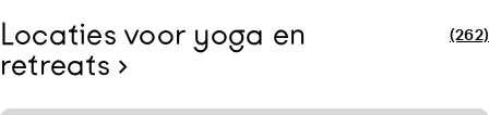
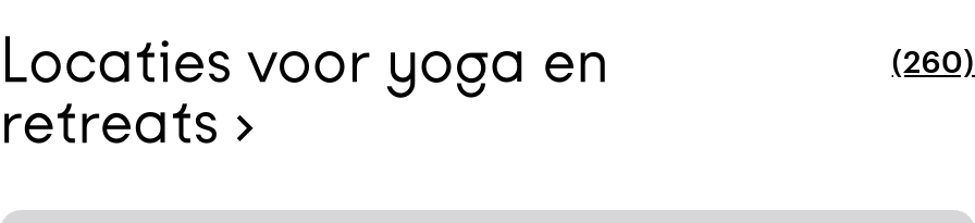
[449,25,489,44] (262) -> [892,43,975,80] (260)

